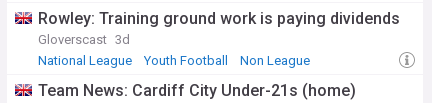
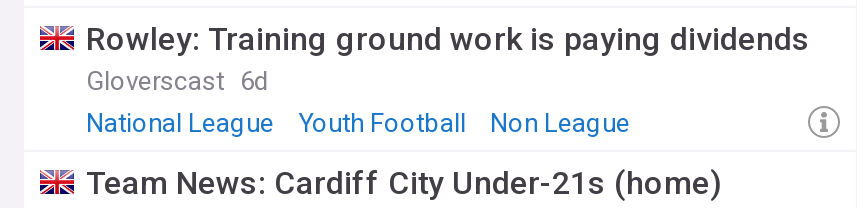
[38,32,130,47] Gloverscast 3d -> [86,66,270,96] Gloverscast 6d

